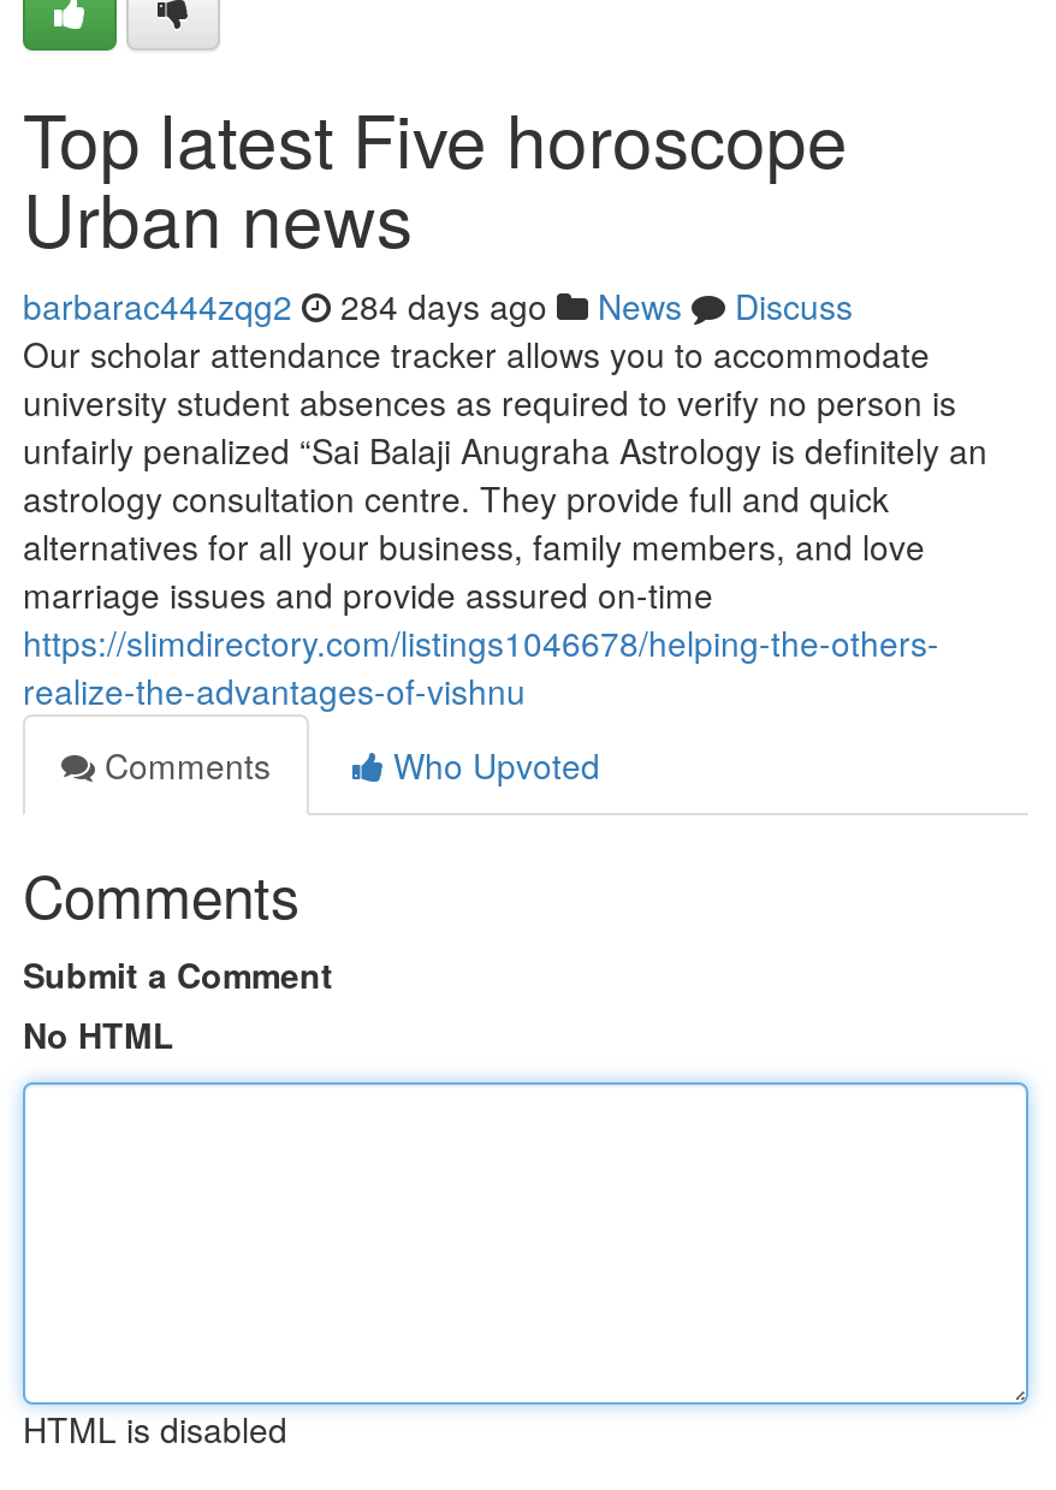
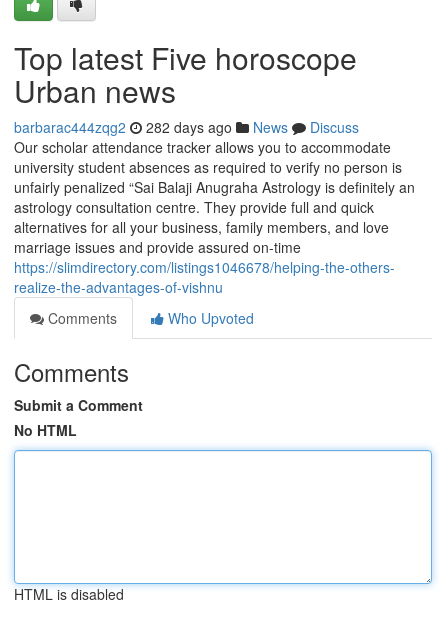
[23,281,853,330] barbarac444zqg2 284 days ago News Discuss -> [14,117,359,137] barbarac444zqg2 282 days ago News Discuss

